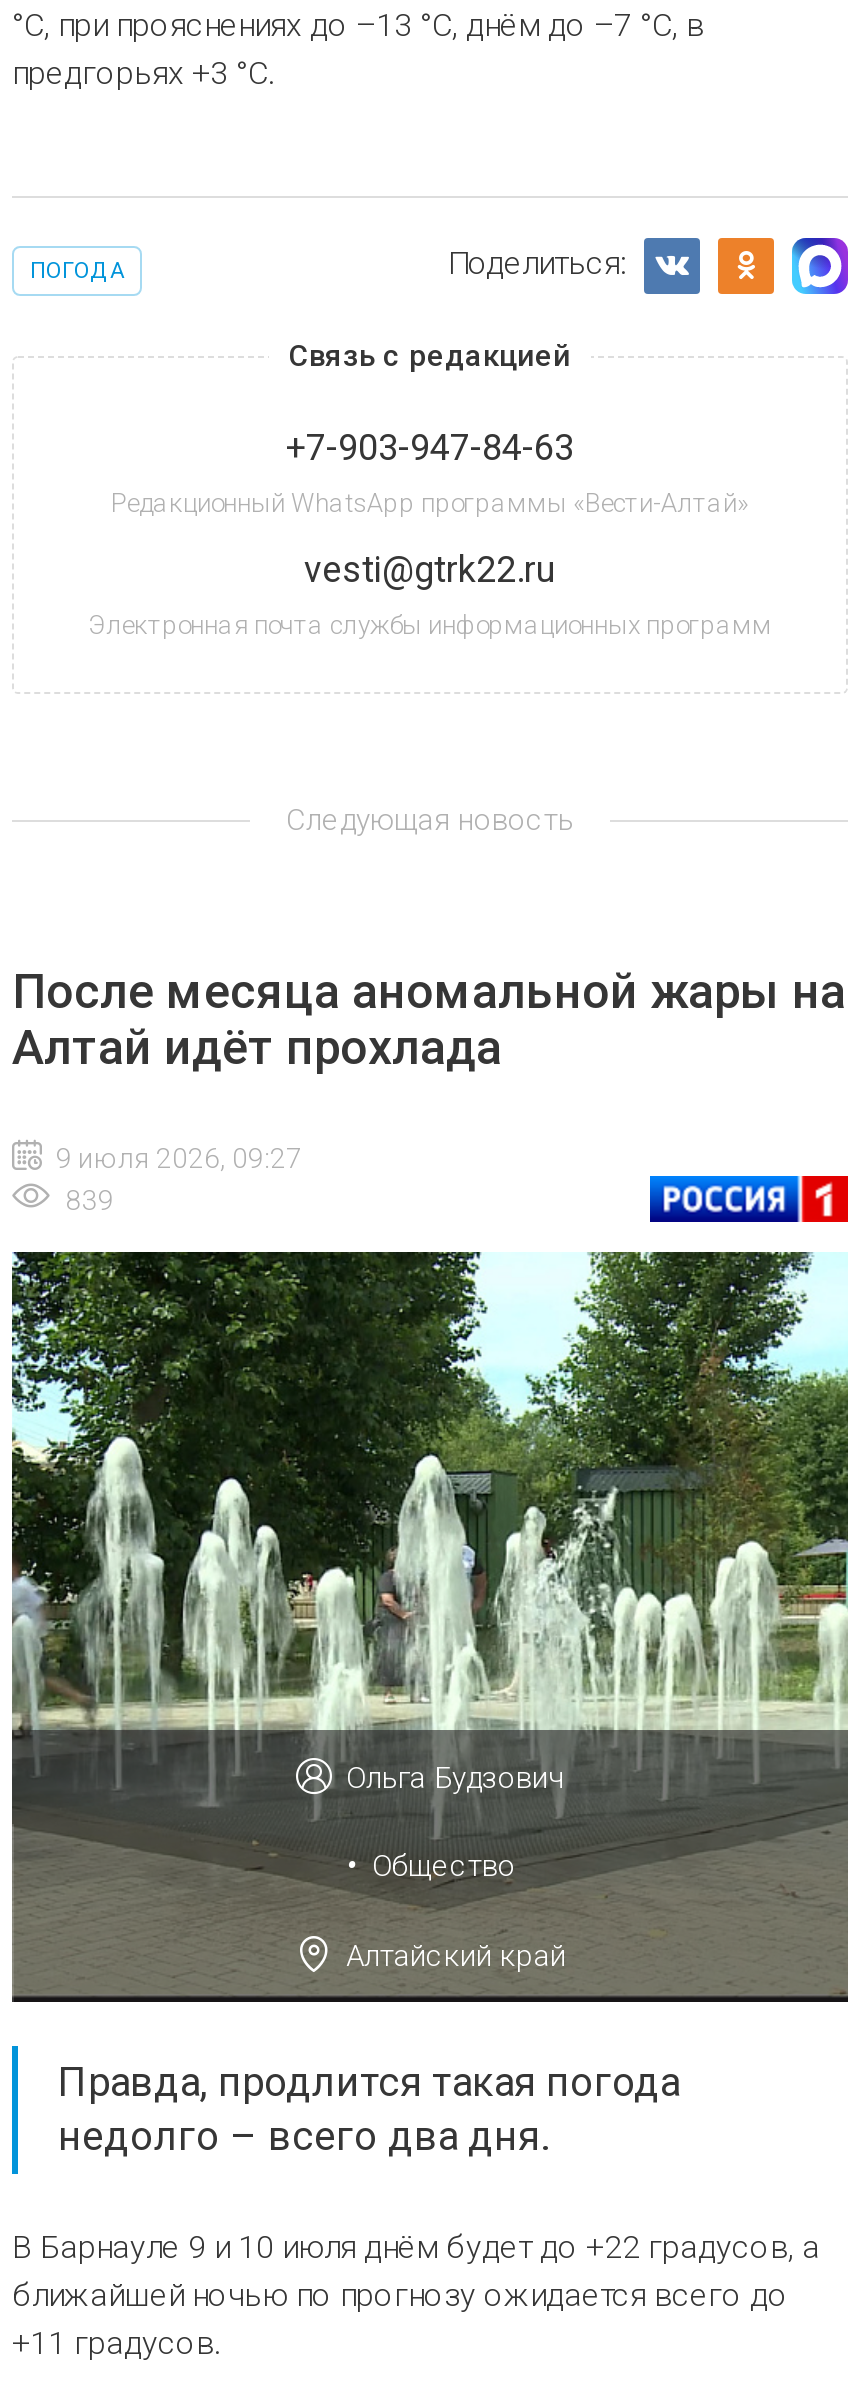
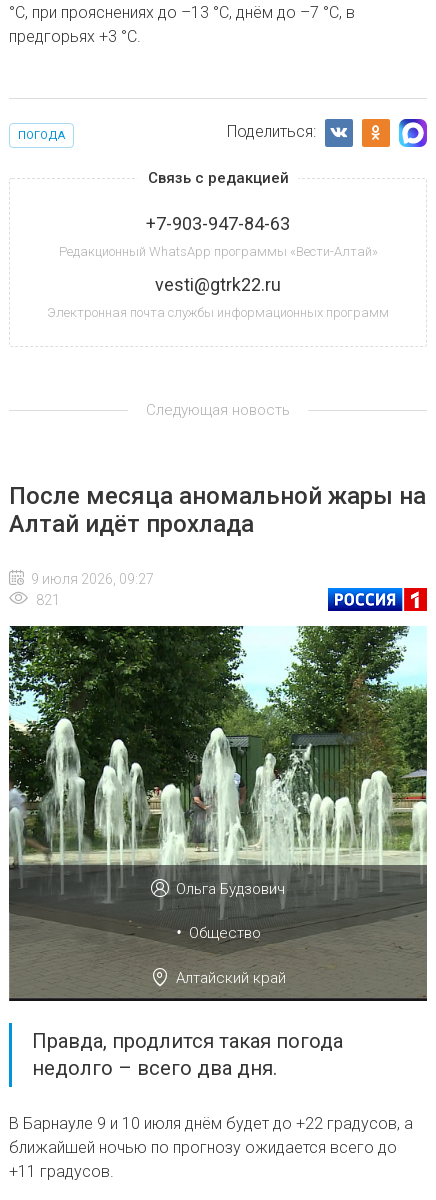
[60,1184,114,1216] 839 -> [33,592,60,608] 821

